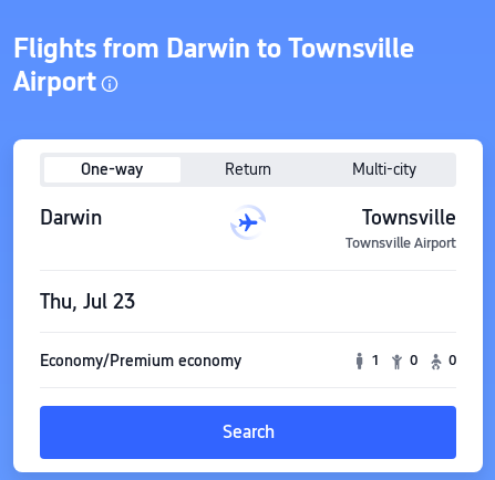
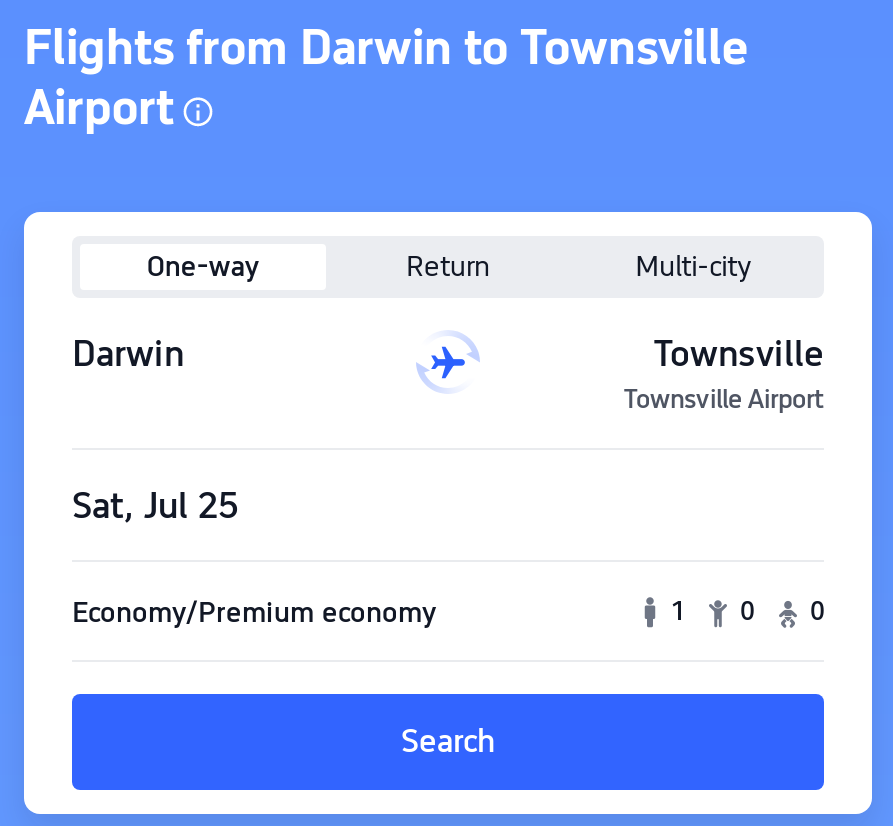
[40,290,135,313] Thu, Jul 23 -> [72,484,238,526] Sat, Jul 25

